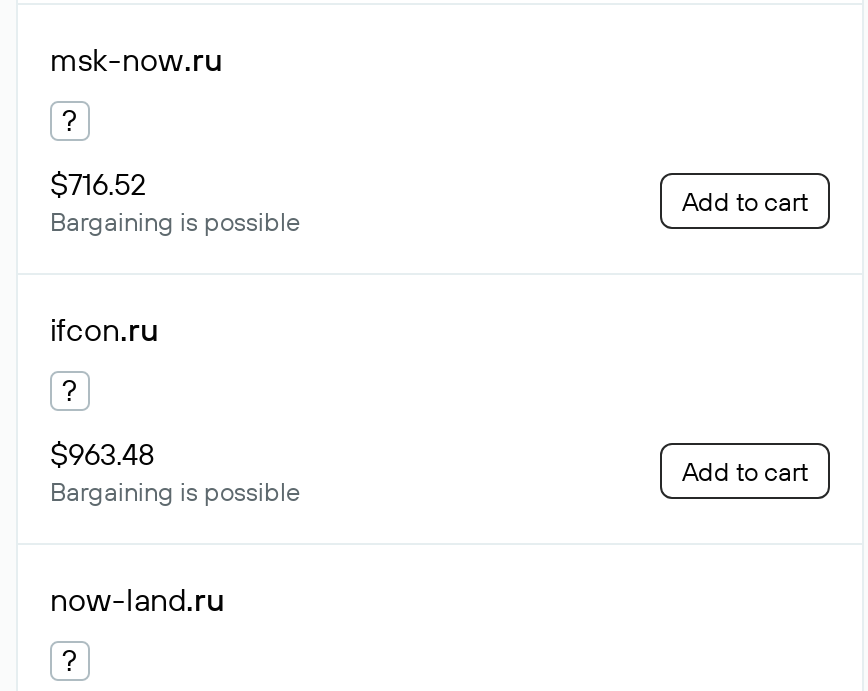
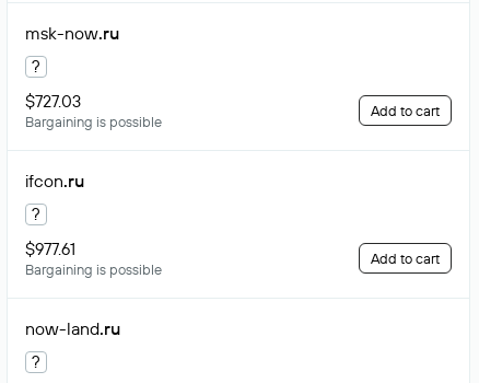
[50,165,146,203] $716.52 -> [25,91,81,112] $727.03
[50,435,154,473] $963.48 -> [25,239,75,259] $977.61

